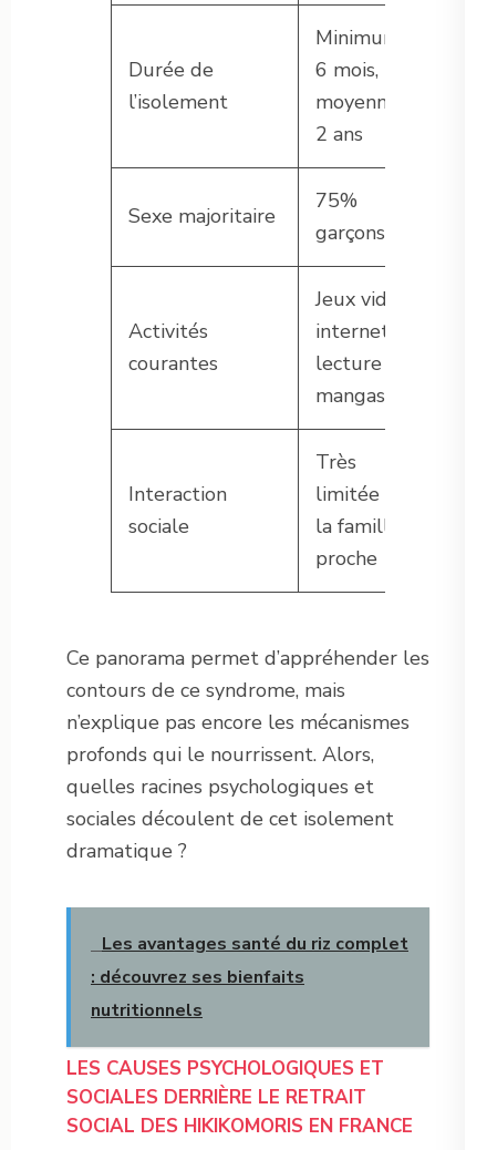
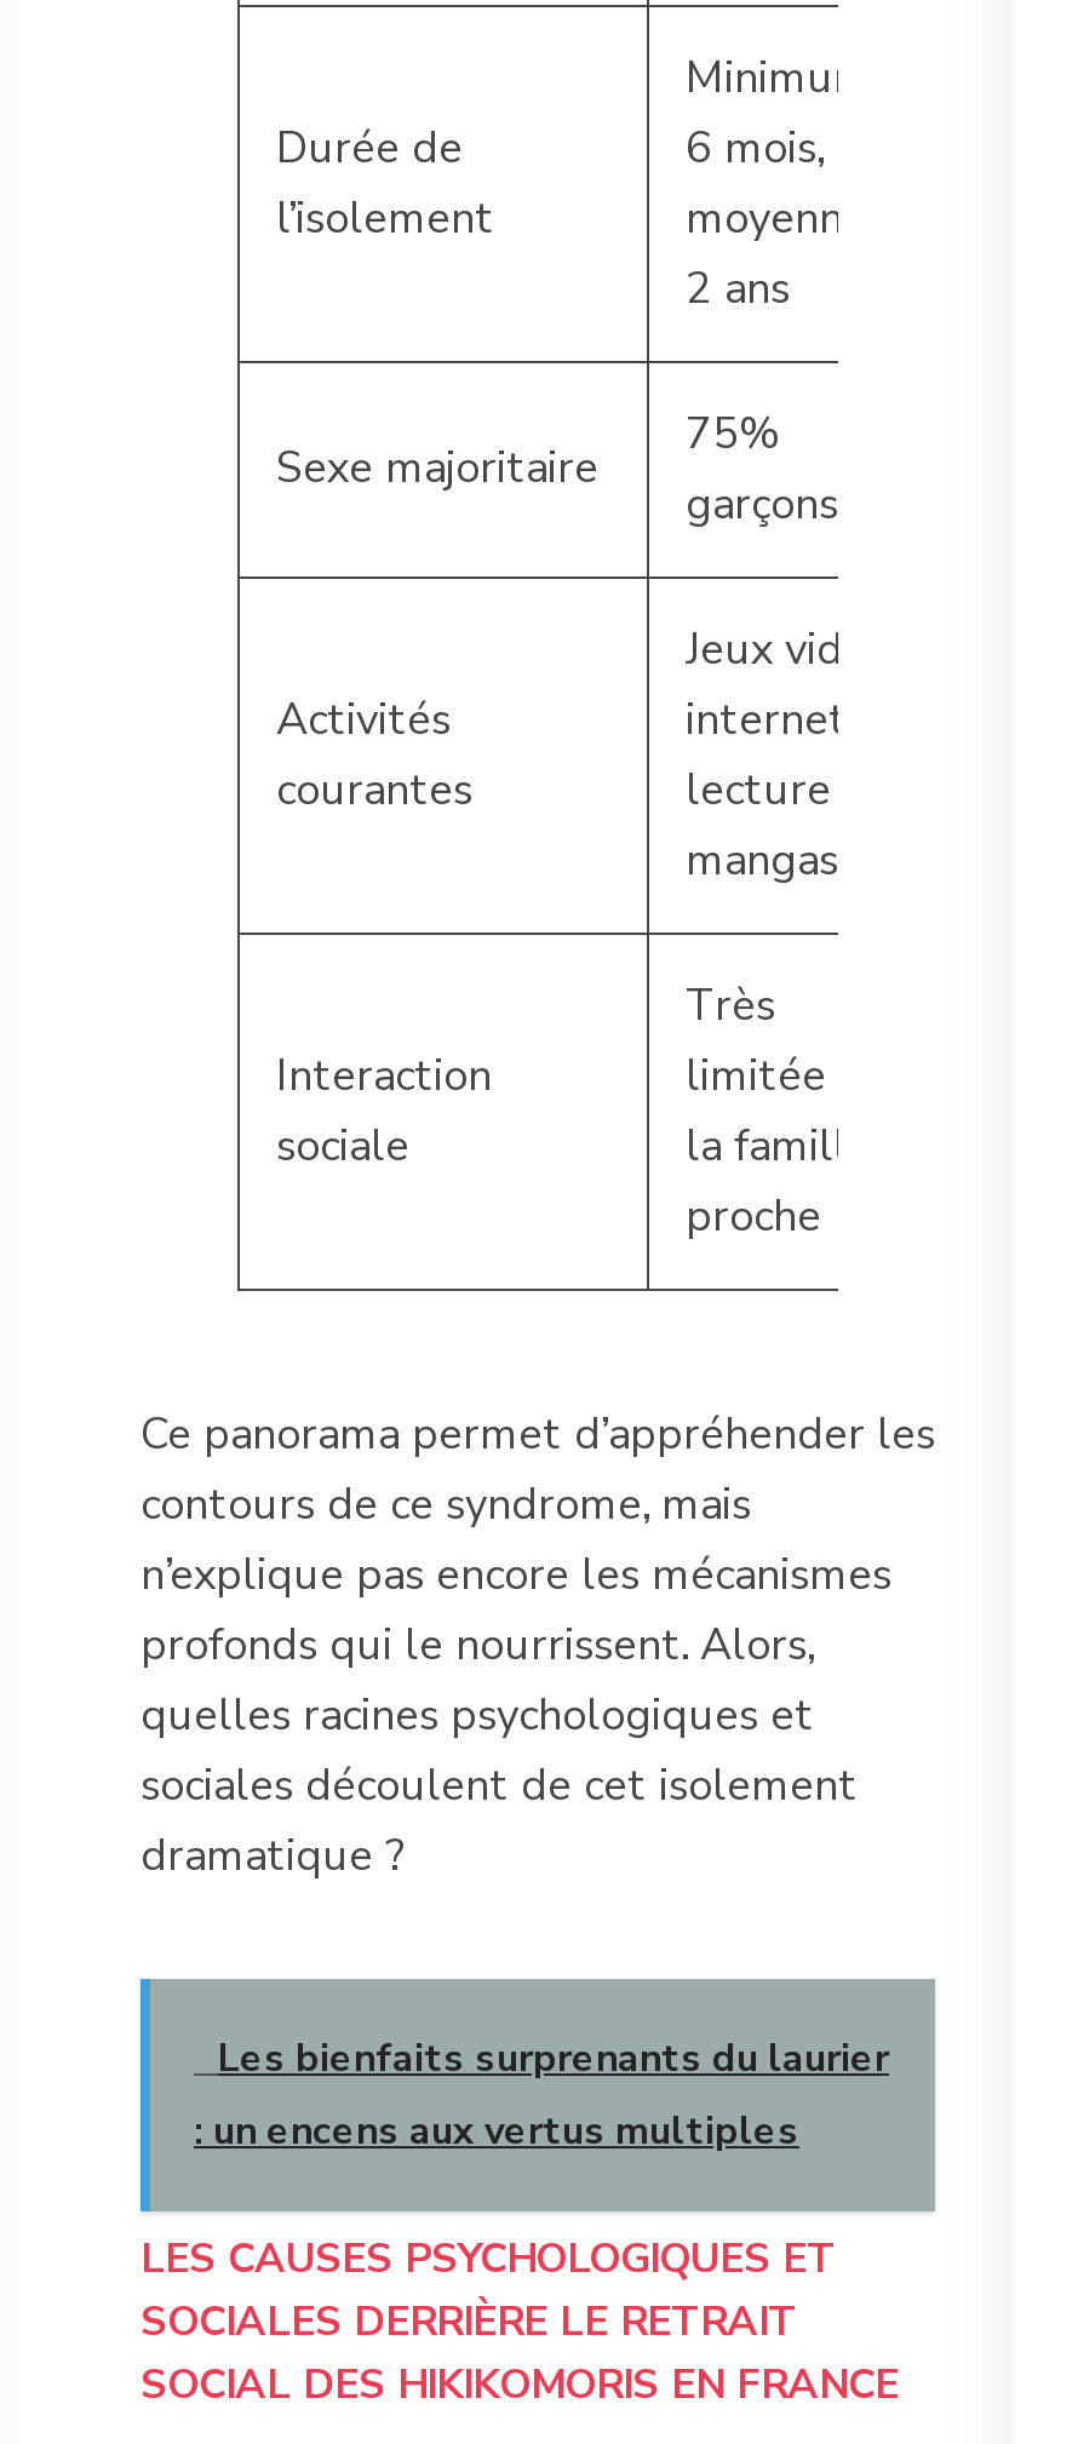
[91,932,408,1023] Les avantages santé du riz complet | : découvrez ses bienfaits | nutritionnels -> [194,2032,889,2158] Les bienfaits surprenants du laurier | : un encens aux vertus multiples

